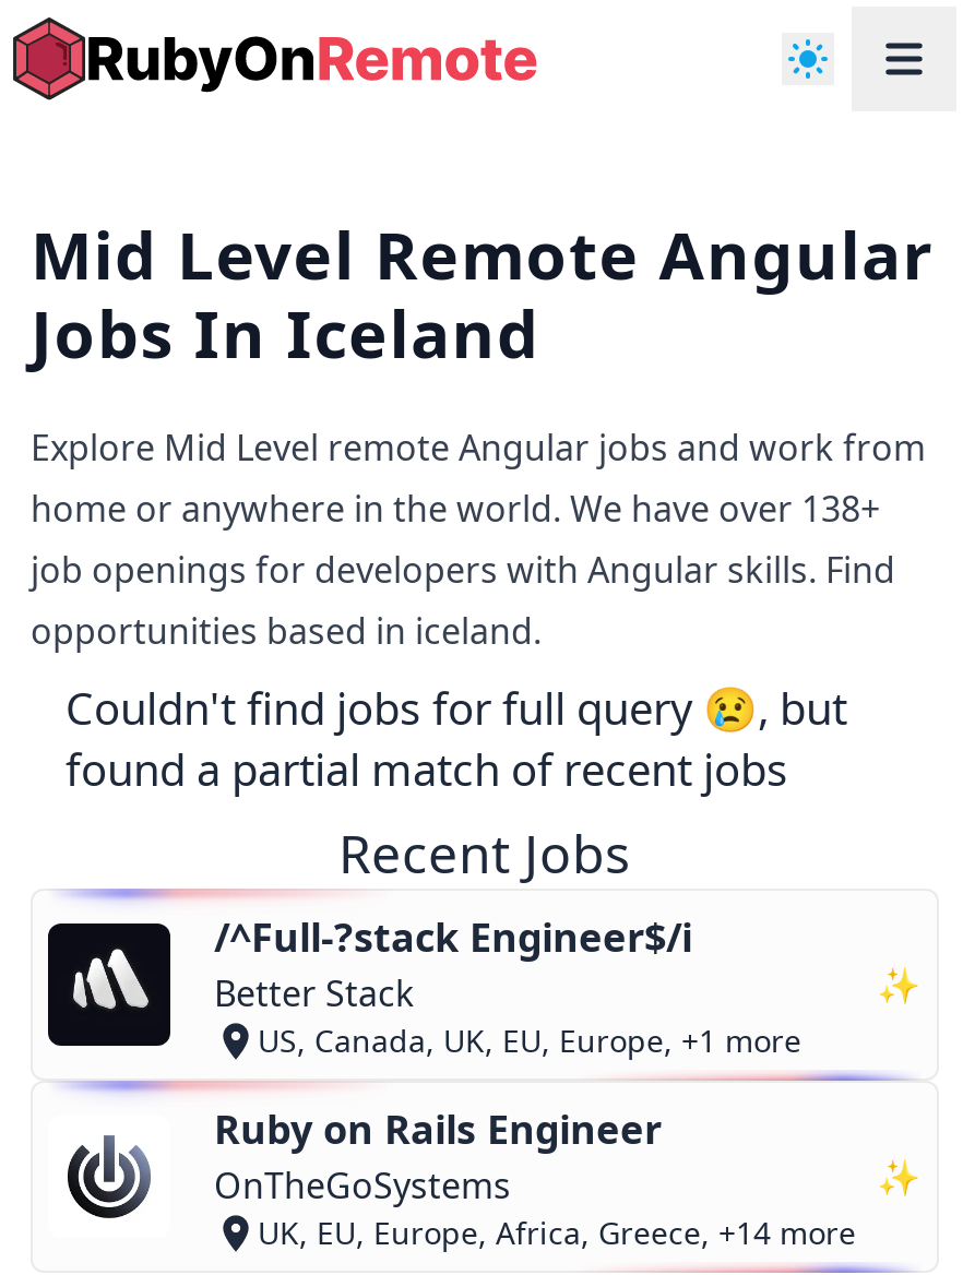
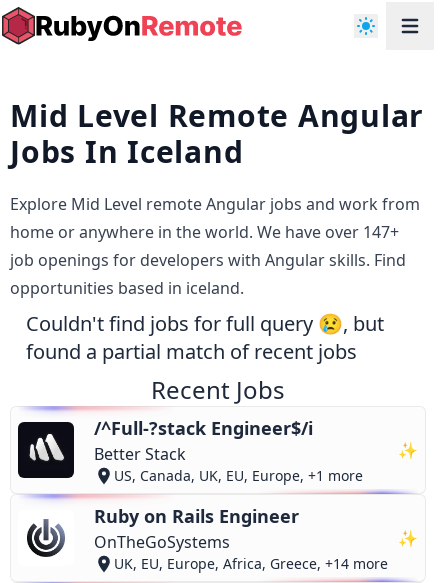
[31,485,880,533] home or anywhere in the world. We have over 138+ -> [10,221,399,243] home or anywhere in the world. We have over 147+

